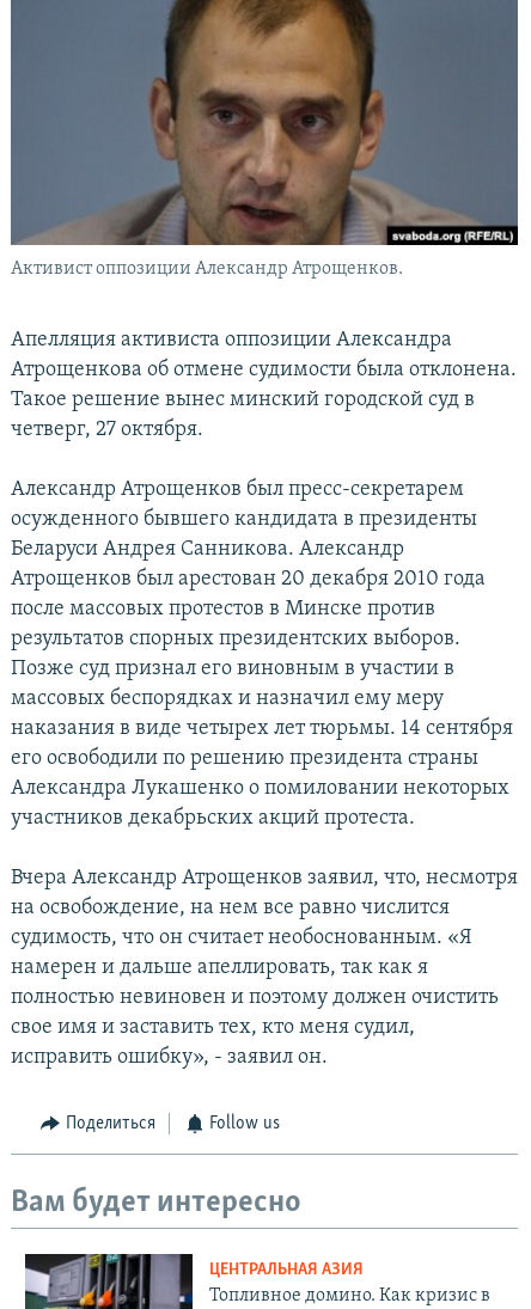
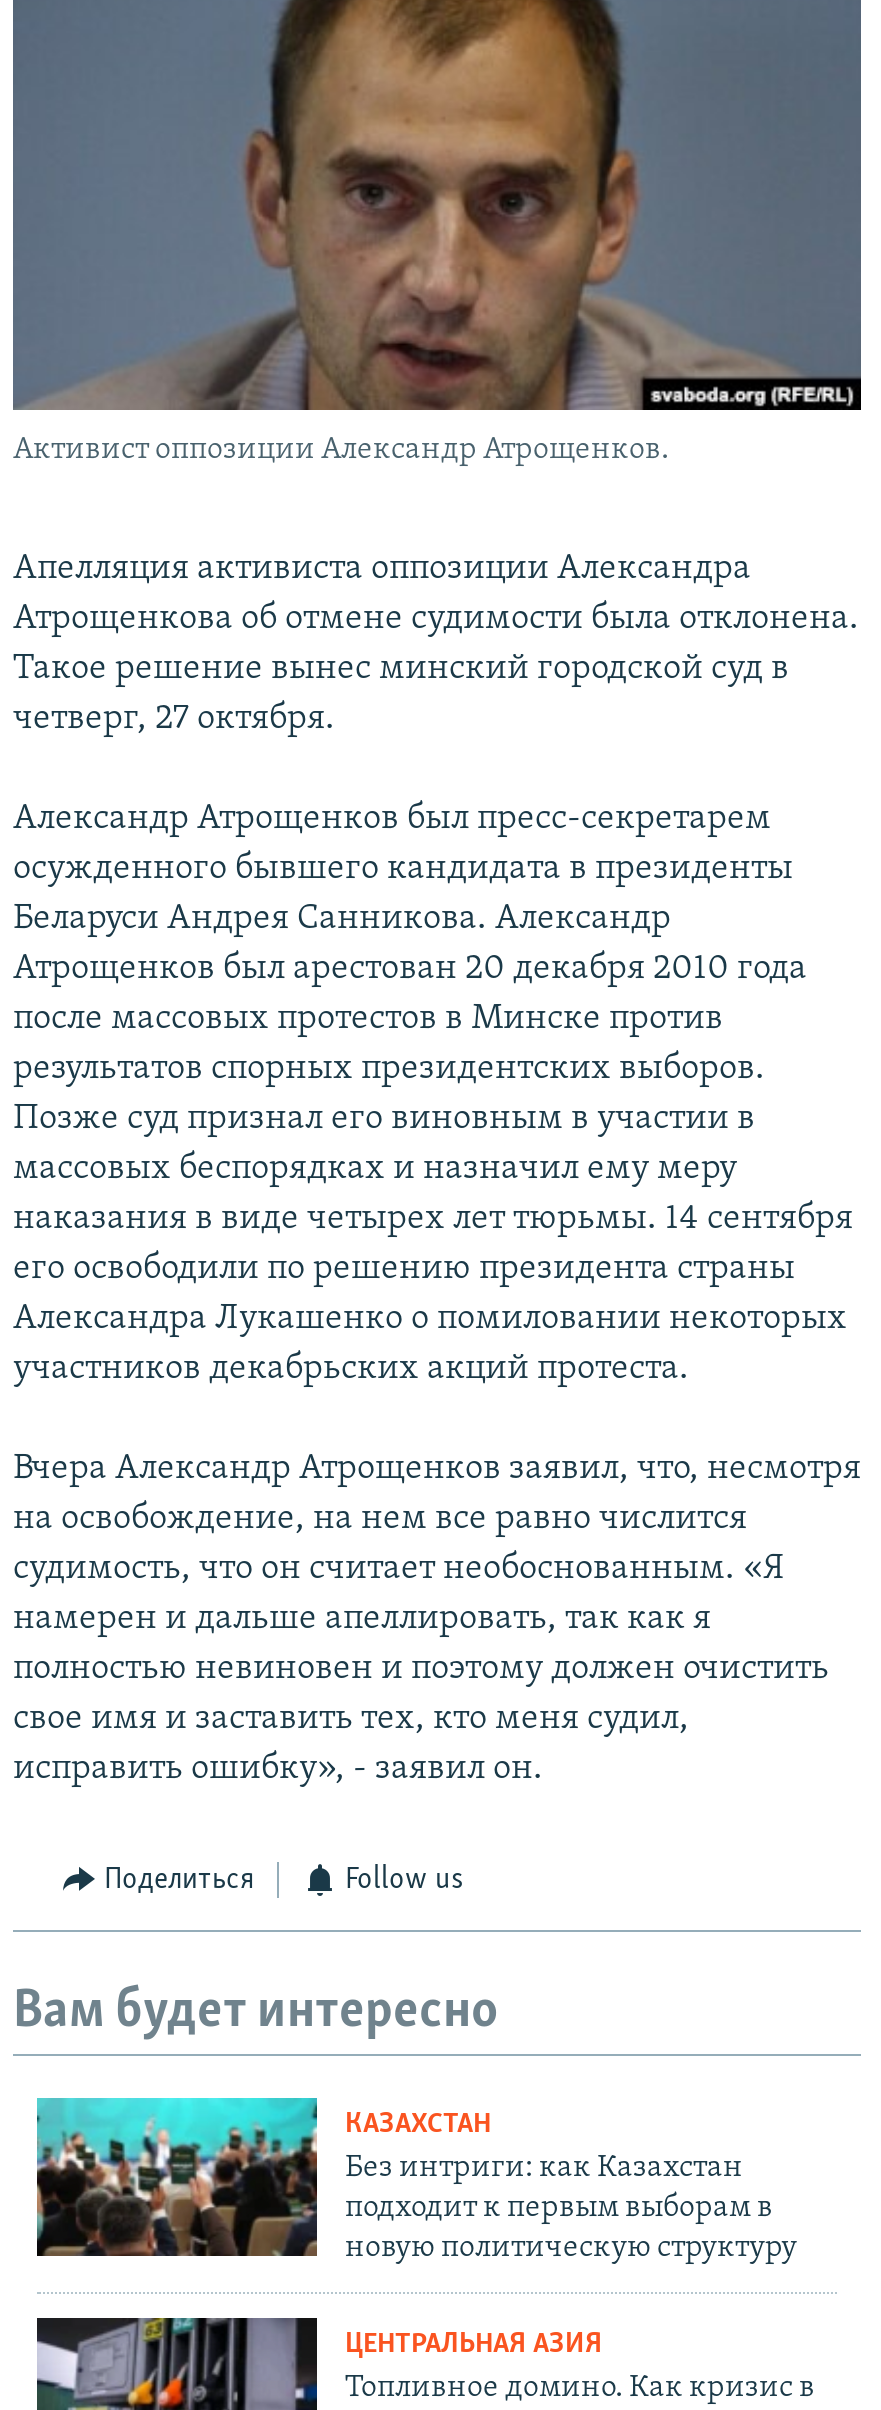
none -> [35,2096,797,2265] [image] | КАЗАХСТАН | Без интриги: как Казахстан | подходит к первым выборам в | новую политическую структуру

